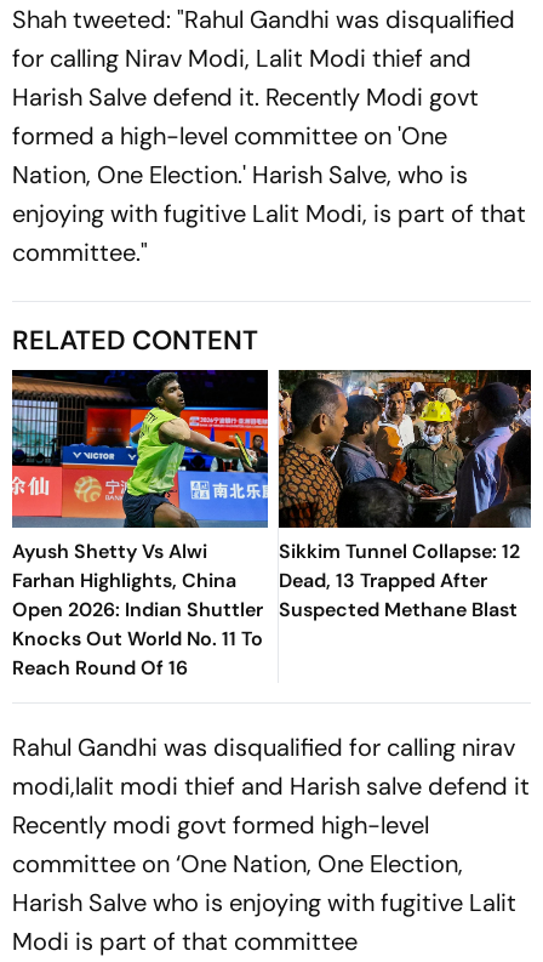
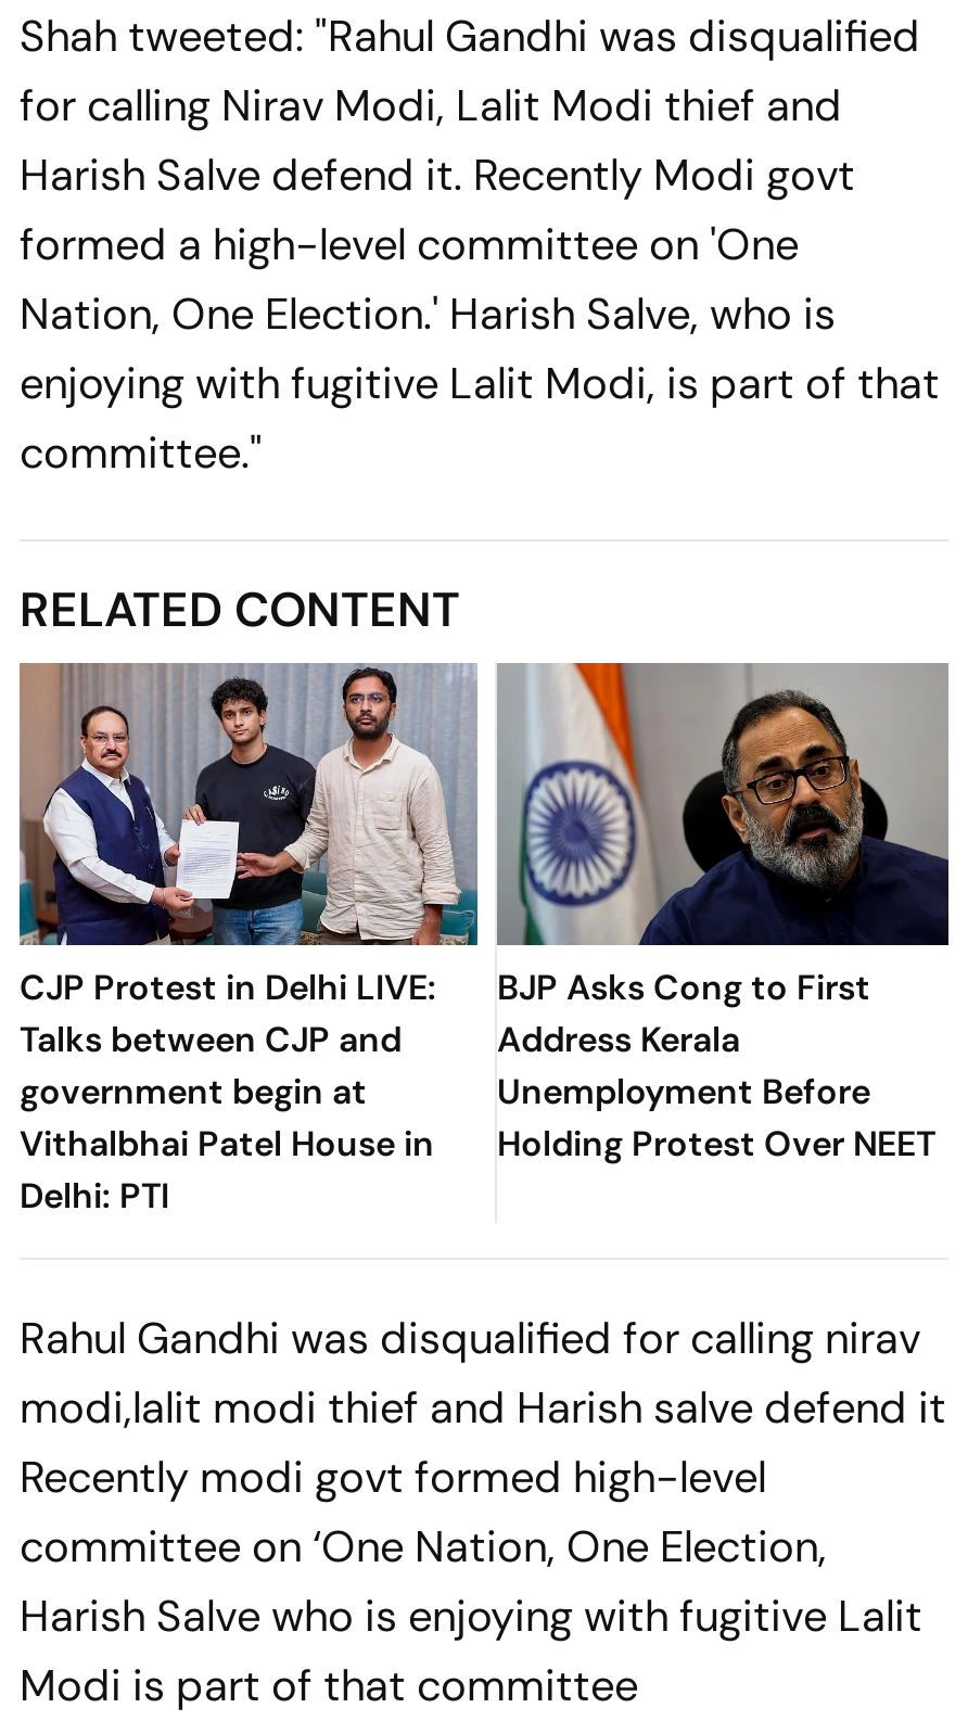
[11,369,269,681] [image] | Ayush Shetty Vs Alwi | Farhan Highlights, China | Open 2026: Indian Shuttler | Knocks Out World No. 11 To | Reach Round Of 16 -> [17,662,480,1218] [image] | CJP Protest in Delhi LIVE: | Talks between CJP and | government begin at | Vithalbhai Patel House in | Delhi: PTI
[278,369,532,623] [image] | Sikkim Tunnel Collapse: 12 | Dead, 13 Trapped After | Suspected Methane Blast -> [495,660,948,1166] [image] | BJP Asks Cong to First | Address Kerala | Unemployment Before | Holding Protest Over NEET

